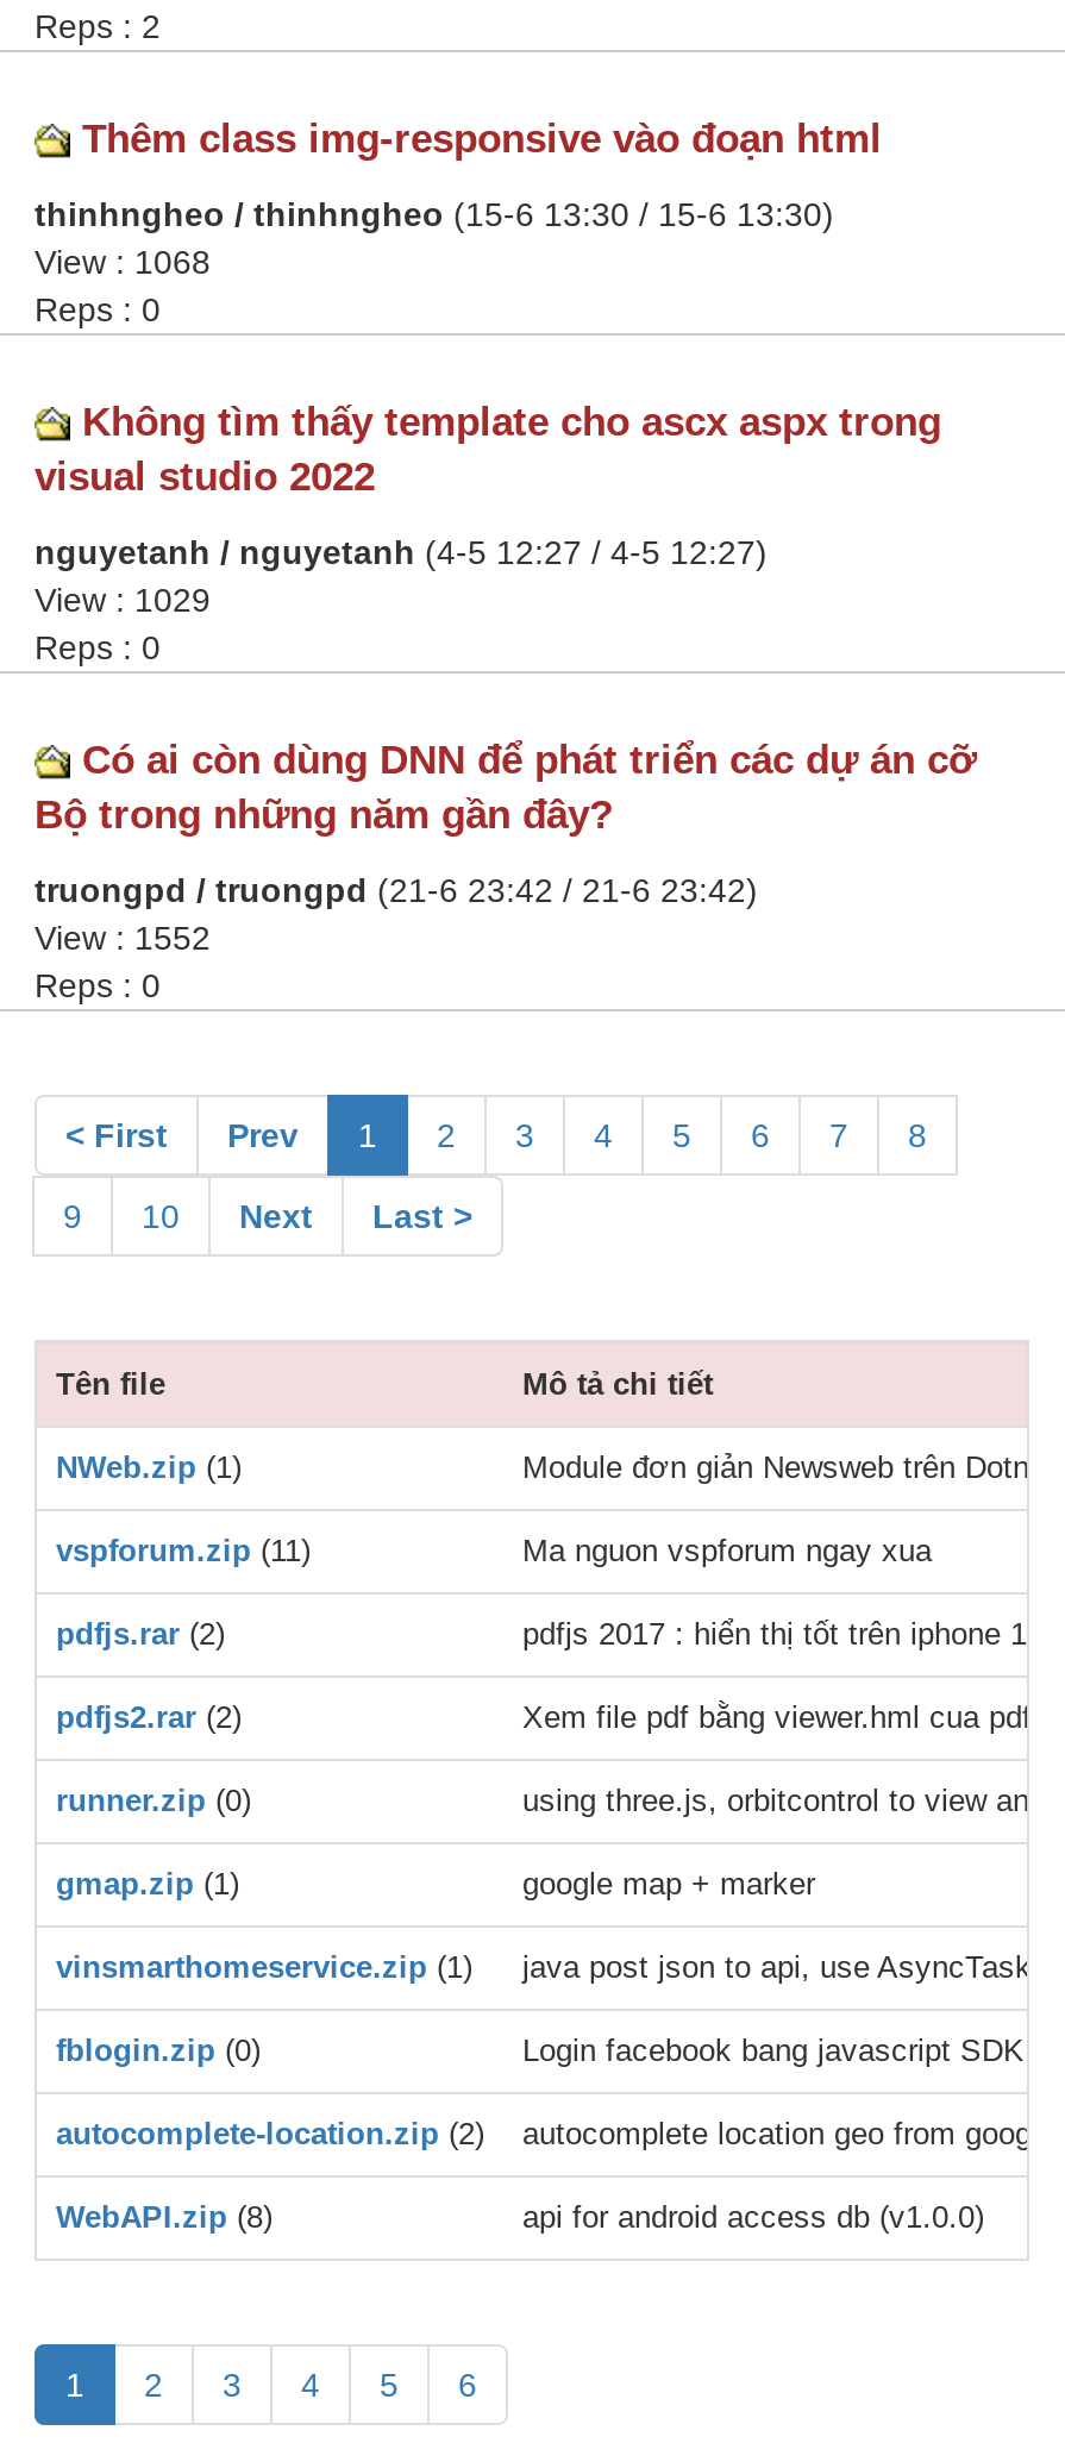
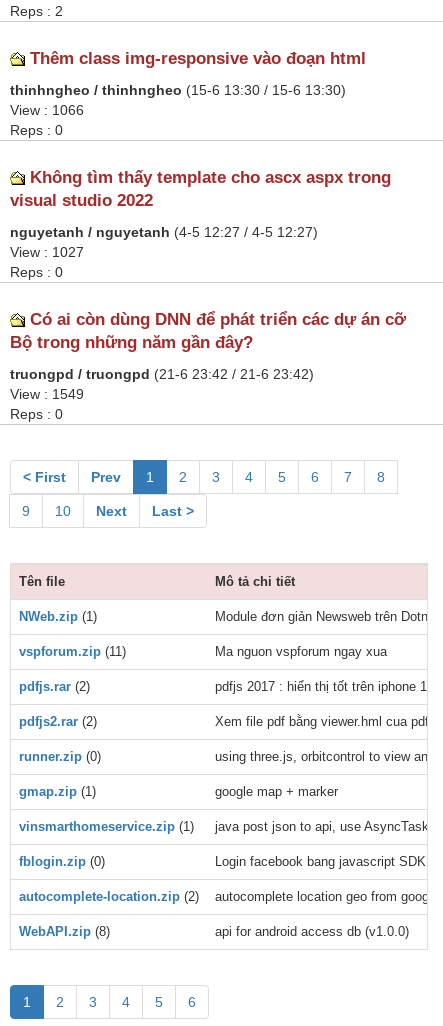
[35,243,211,281] View : 1068 -> [10,102,84,118] View : 1066
[35,580,211,619] View : 1029 -> [10,244,84,260] View : 1027
[35,918,211,956] View : 1552 -> [10,386,84,402] View : 1549

